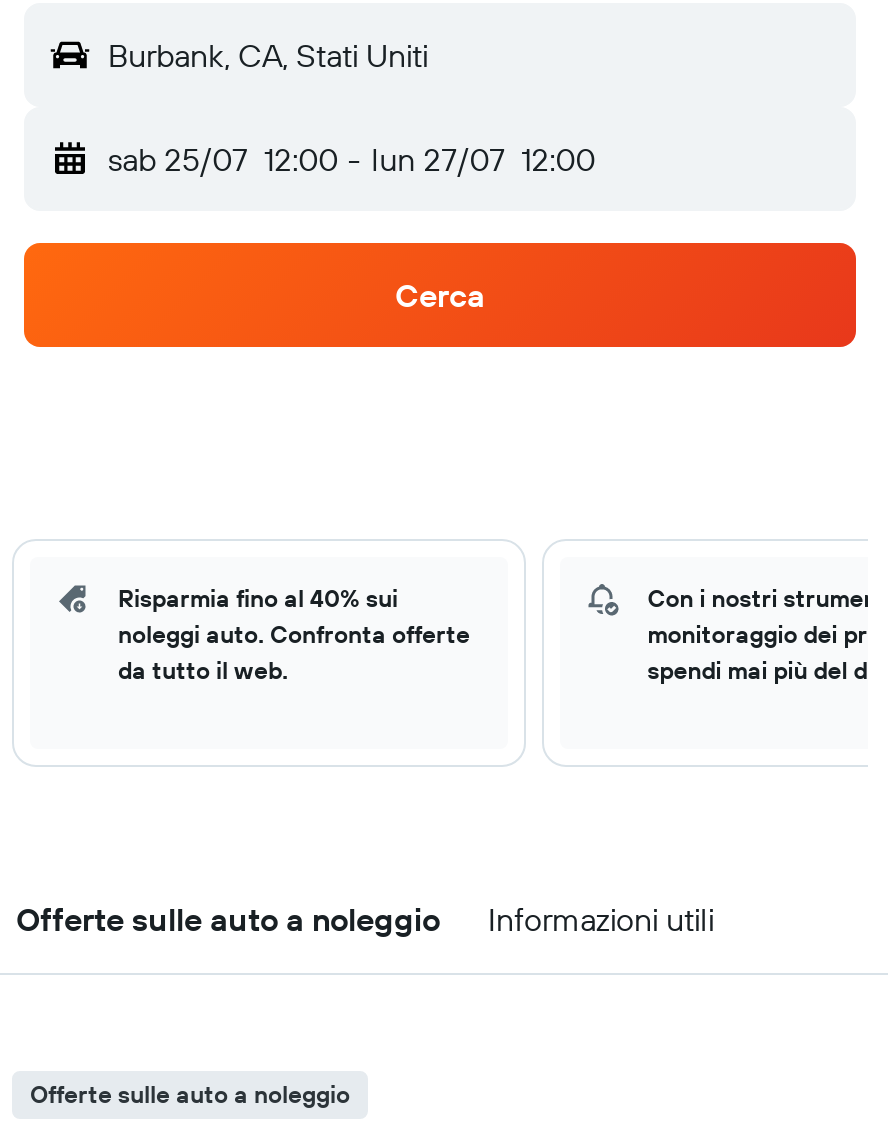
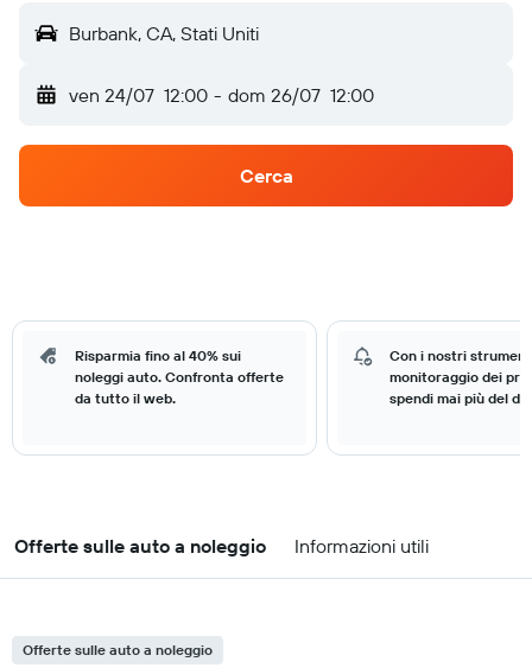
[108,139,595,179] sab 25/07 12:00 - lun 27/07 12:00 -> [69,83,374,107] ven 24/07 12:00 - dom 26/07 12:00

